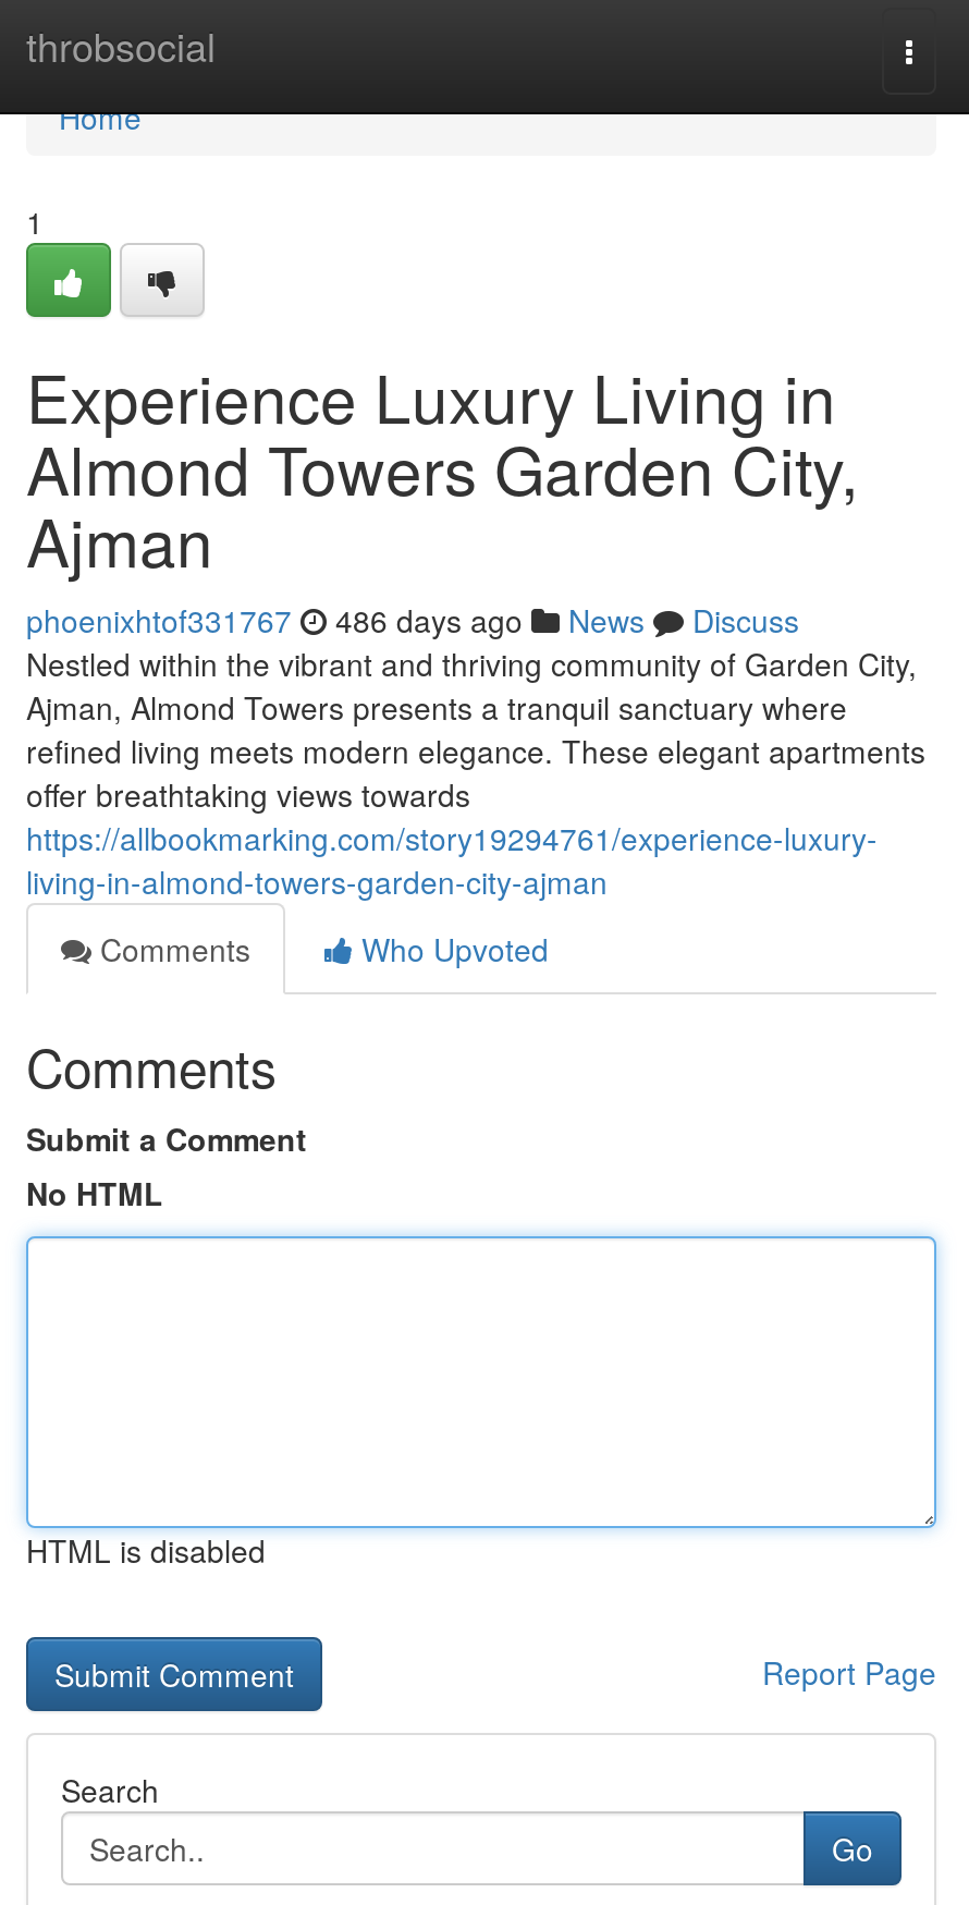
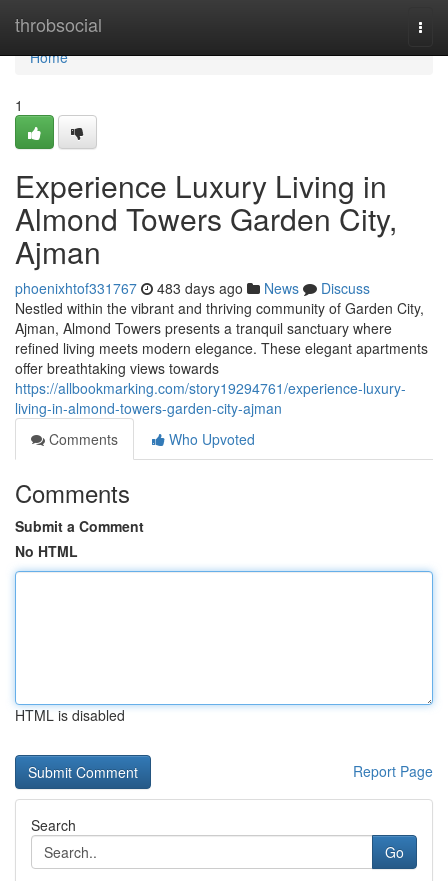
[26,598,799,642] phoenixhtof331767 486 days ago News Discuss -> [15,278,370,298] phoenixhtof331767 483 days ago News Discuss

